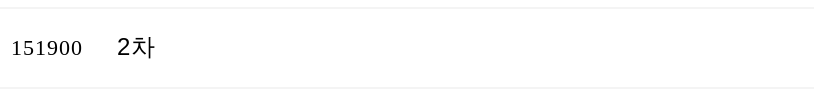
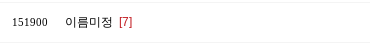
[11,33,155,61] 151900 2차 -> [12,15,132,29] 151900 이름미정 [7]

